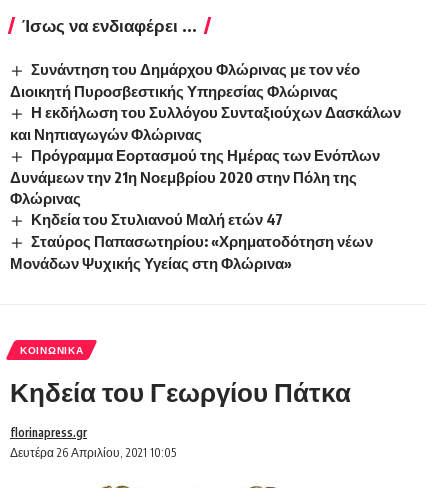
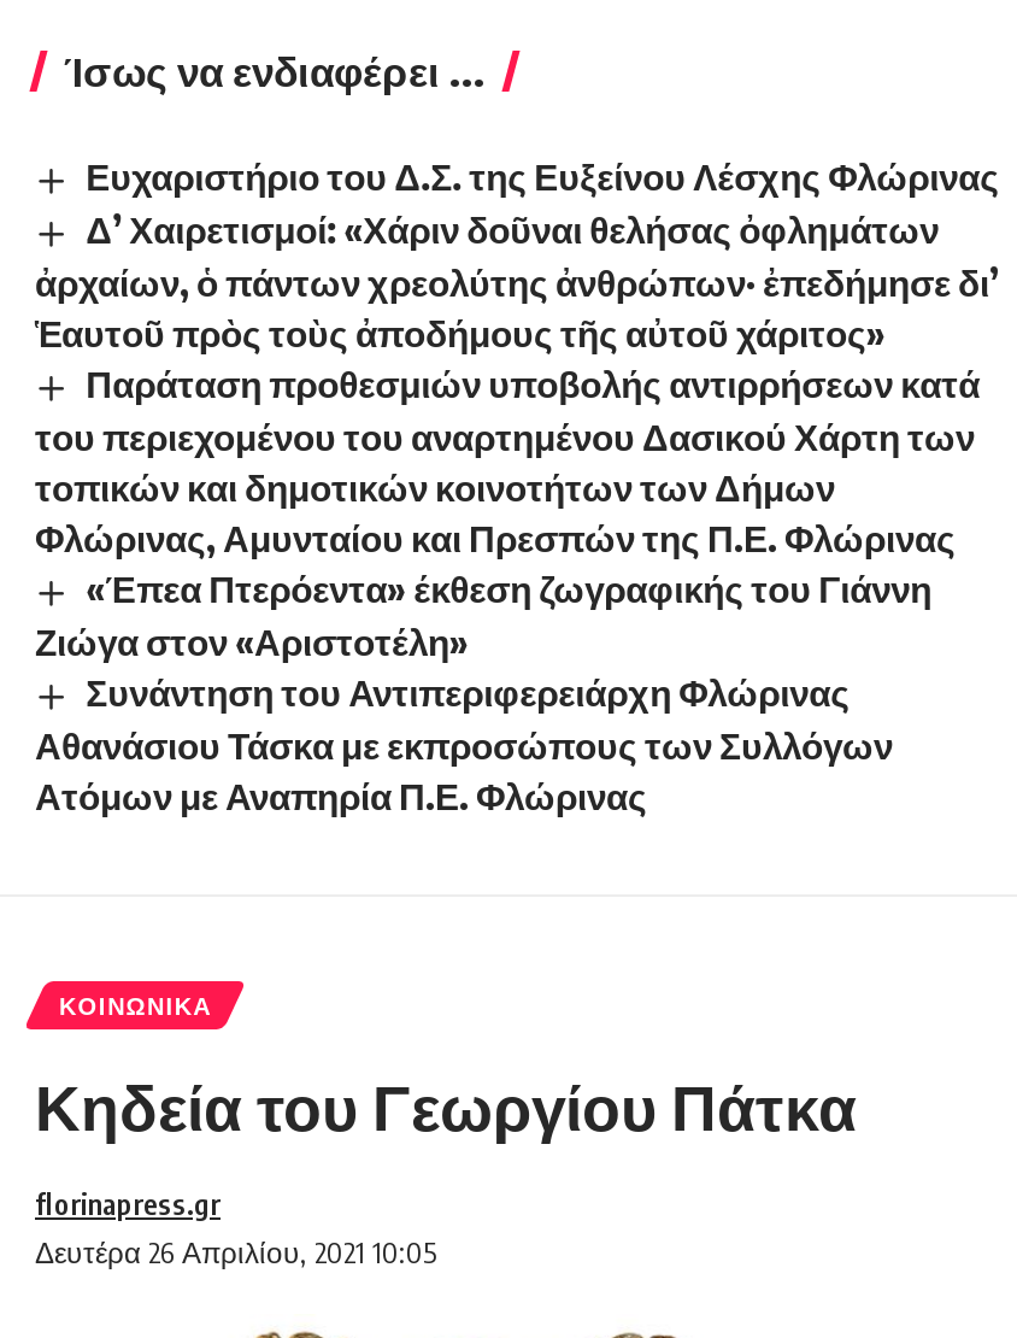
[10,60,401,272] Συνάντηση του Δημάρχου Φλώρινας με τον νέο | Διοικητή Πυροσβεστικής Υπηρεσίας Φλώρινας | Η εκδήλωση του Συλλόγου Συνταξιούχων Δασκάλων | και Νηπιαγωγών Φλώρινας | Πρόγραμμα Εορτασμού της Ημέρας των Ενόπλων | Δυνάμεων την 21η Νοεμβρίου 2020 στην Πόλη της | Φλώρινας | Κηδεία του Στυλιανού Μαλή ετών 47 | Σταύρος Παπασωτηρίου: «Χρηματοδότηση νέων | Μονάδων Ψυχικής Υγείας στη Φλώρινα» -> [35,155,999,817] Ευχαριστήριο του Δ.Σ. της Ευξείνου Λέσχης Φλώρινας | Δ’ Χαιρετισμοί: «Χάριν δοῦναι θελήσας ὀφλημάτων | ἀρχαίων, ὁ πάντων χρεολύτης ἀνθρώπων· ἐπεδήμησε δι’ | Ἑαυτοῦ πρὸς τοὺς ἀποδήμους τῆς αὐτοῦ χάριτος» | Παράταση προθεσμιών υποβολής αντιρρήσεων κατά | του περιεχομένου του αναρτημένου Δασικού Χάρτη των | τοπικών και δημοτικών κοινοτήτων των Δήμων | Φλώρινας, Αμυνταίου και Πρεσπών της Π.Ε. Φλώρινας | «Έπεα Πτερόεντα» έκθεση ζωγραφικής του Γιάννη | Ζιώγα στον «Αριστοτέλη» | Συνάντηση του Αντιπεριφερειάρχη Φλώρινας | Αθανάσιου Τάσκα με εκπροσώπους των Συλλόγων | Ατόμων με Αναπηρία Π.Ε. Φλώρινας

